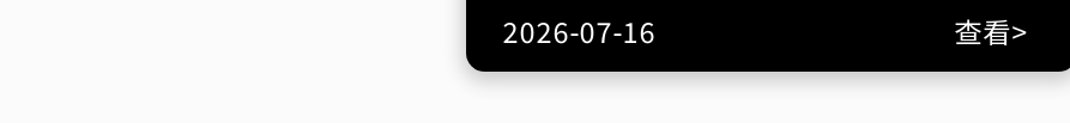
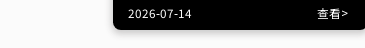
[503,11,656,51] 2026-07-16 -> [128,4,192,21] 2026-07-14

